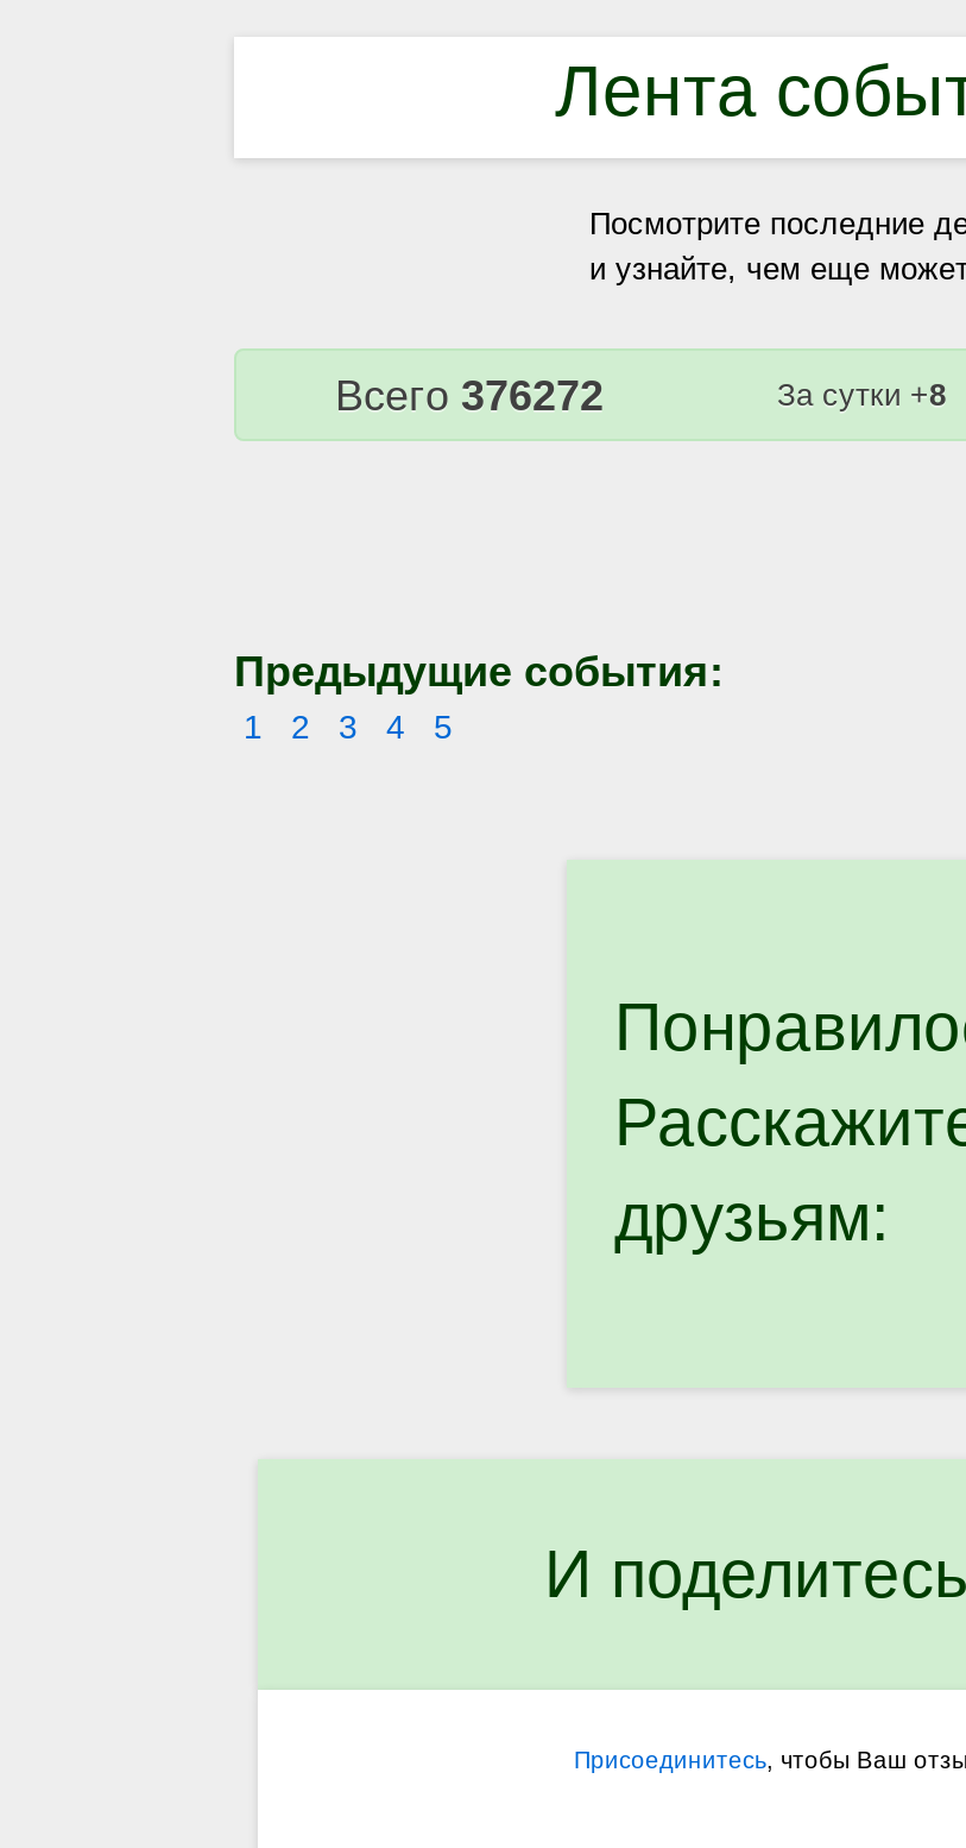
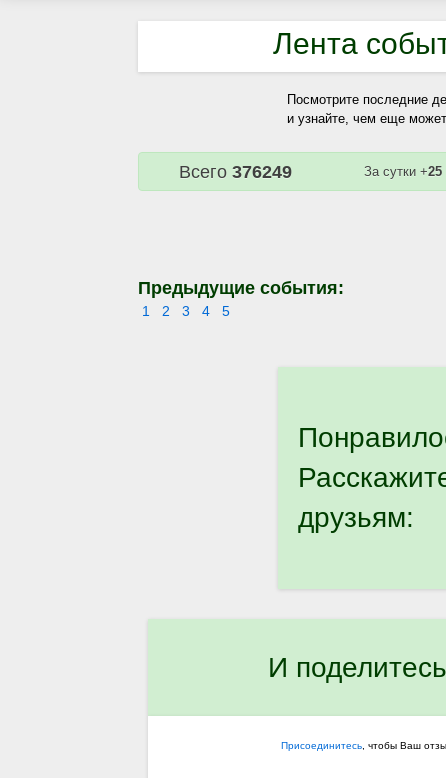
[335,372,604,420] Всего 376272 -> [179,162,292,182] Всего 376249
[777,377,946,413] За сутки +8 -> [364,164,442,179] За сутки +25

